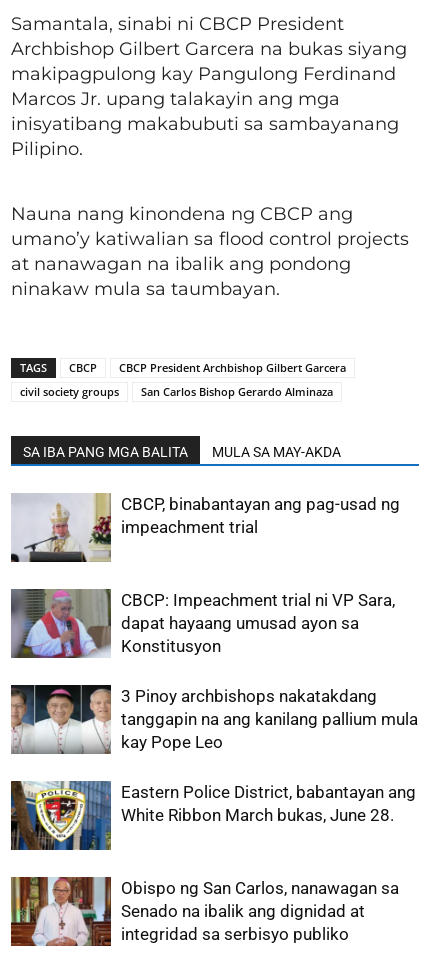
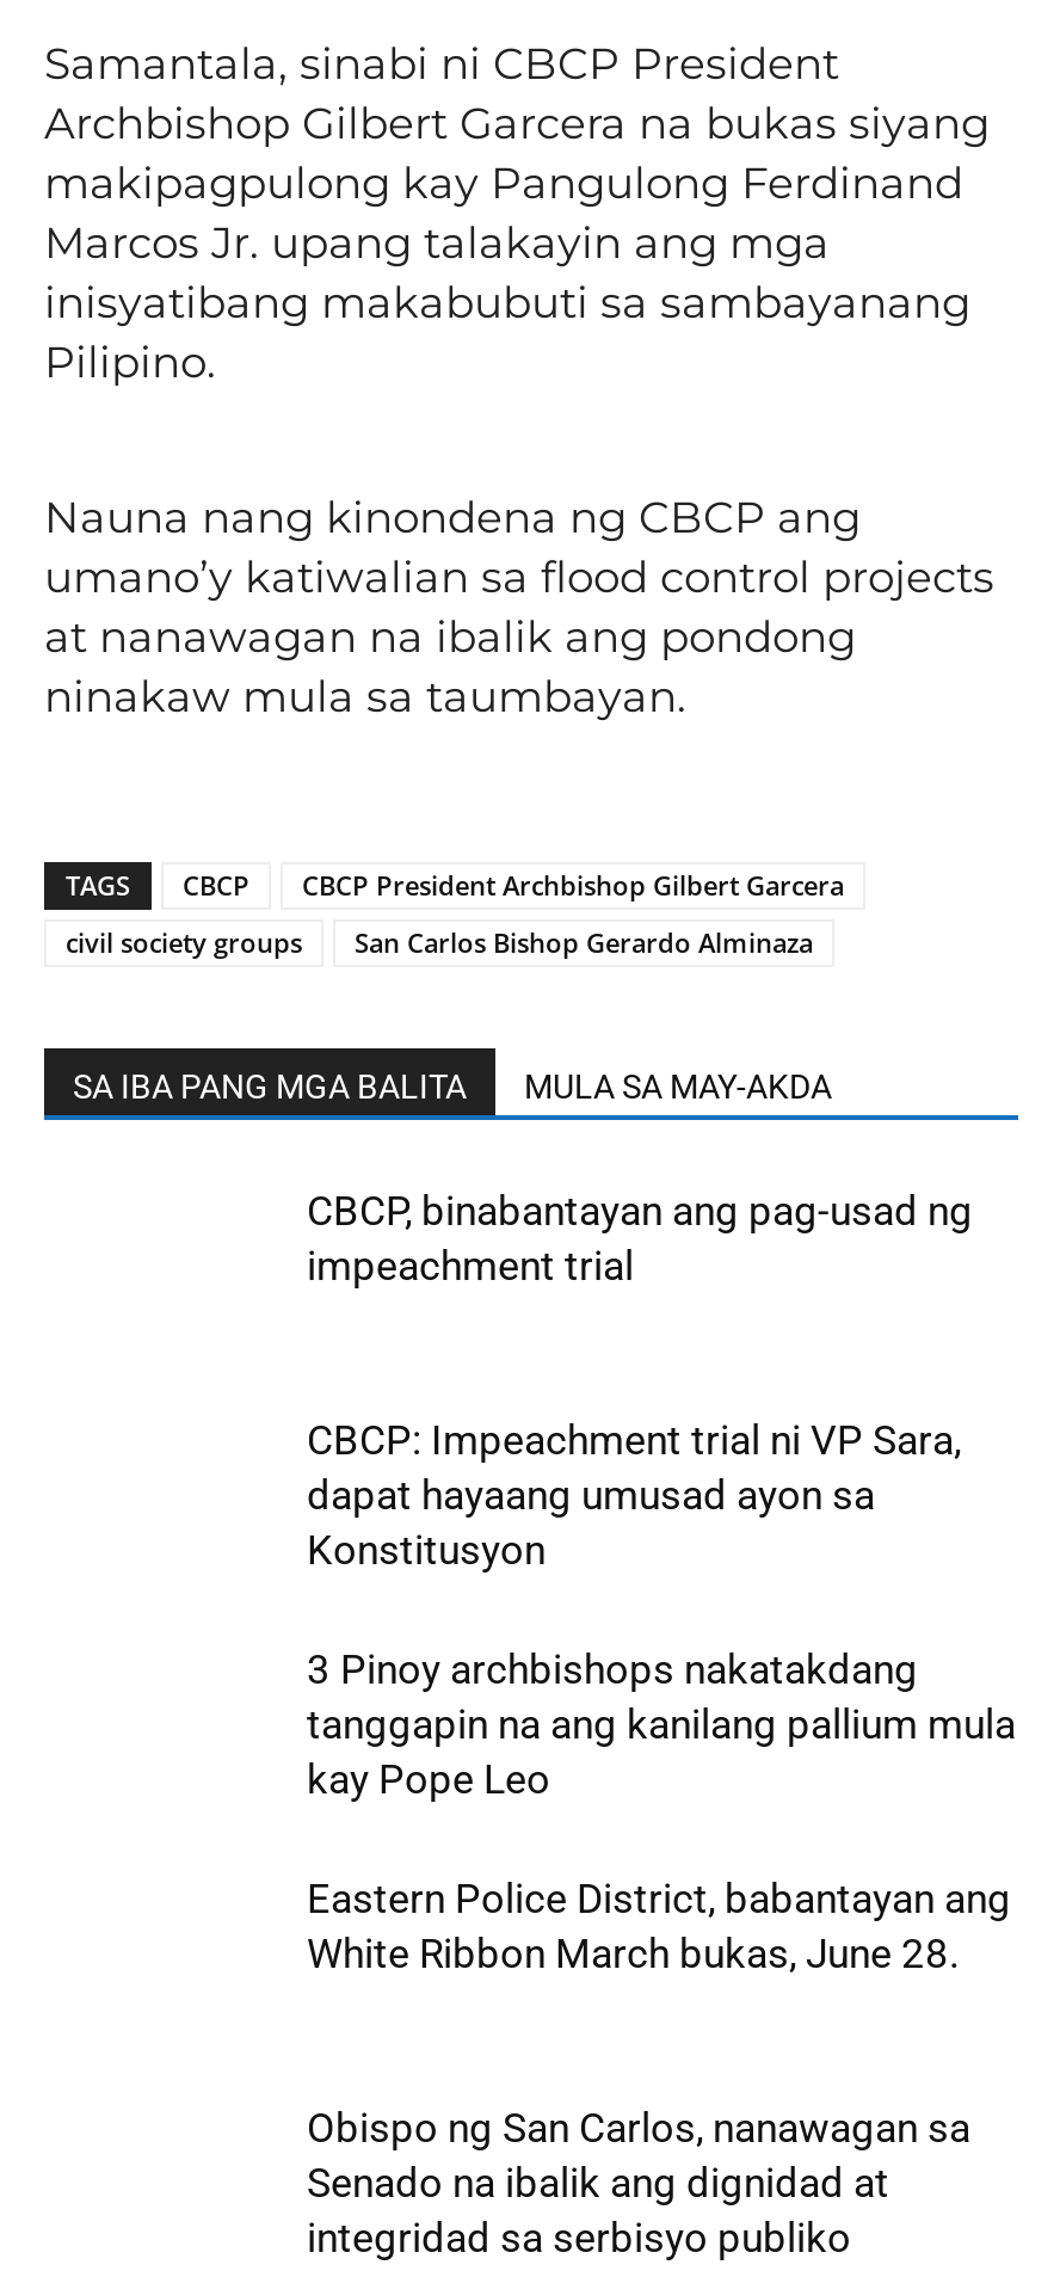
[10,492,112,563] [image] -> none
[10,588,112,659] [image] -> none
[10,684,112,755] [image] -> none
[10,780,112,851] [image] -> none
[10,876,112,947] [image] -> none

